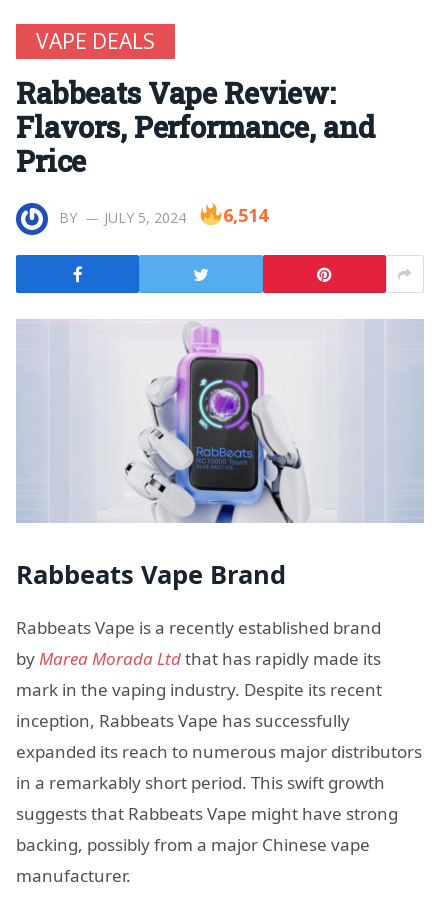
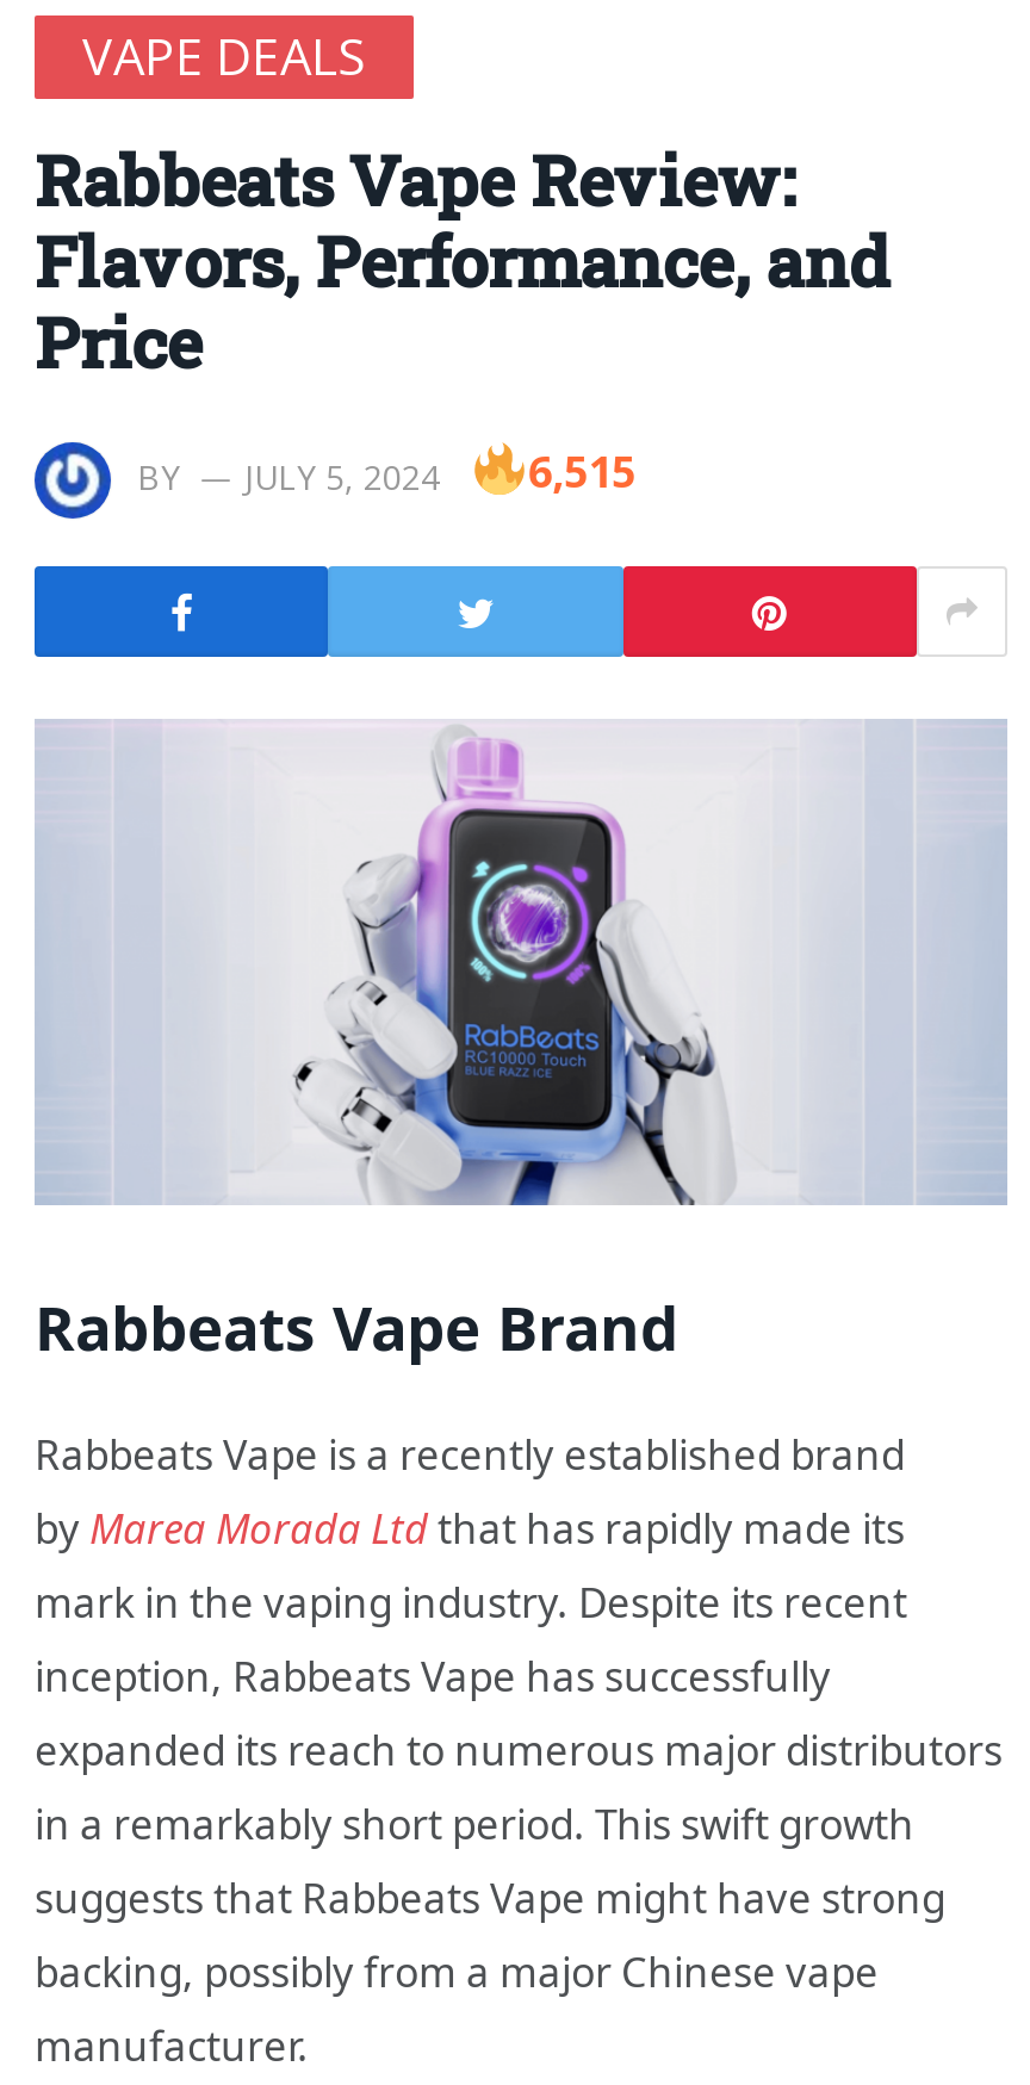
[59,202,268,227] BY JULY 5, 2024 6,514 -> [137,441,636,499] BY JULY 5, 2024 6,515

